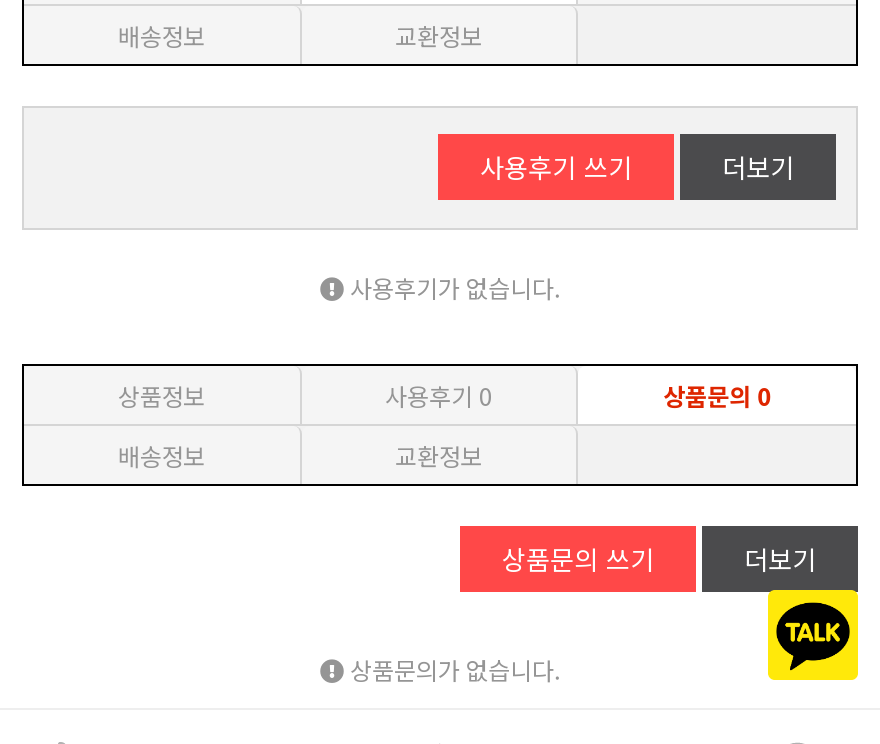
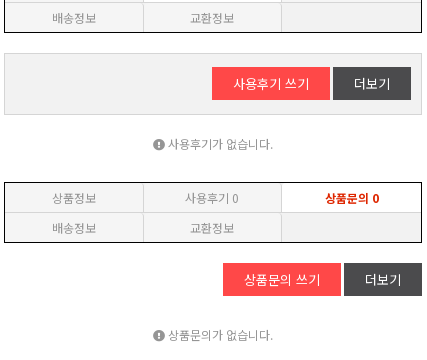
[766,588,860,682] [image] -> none

